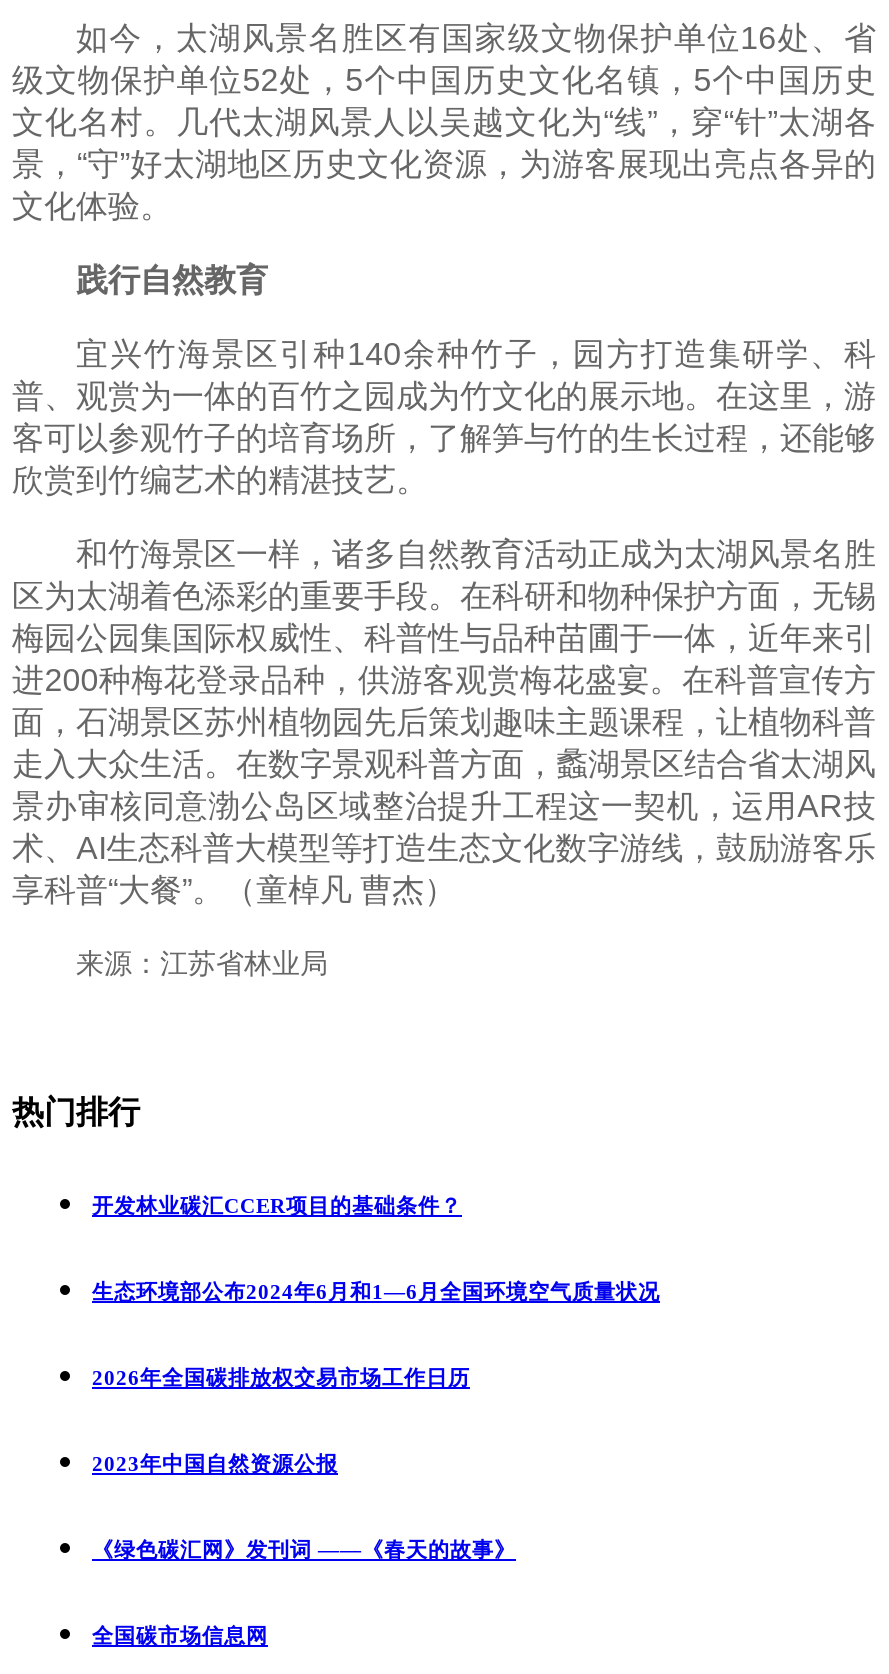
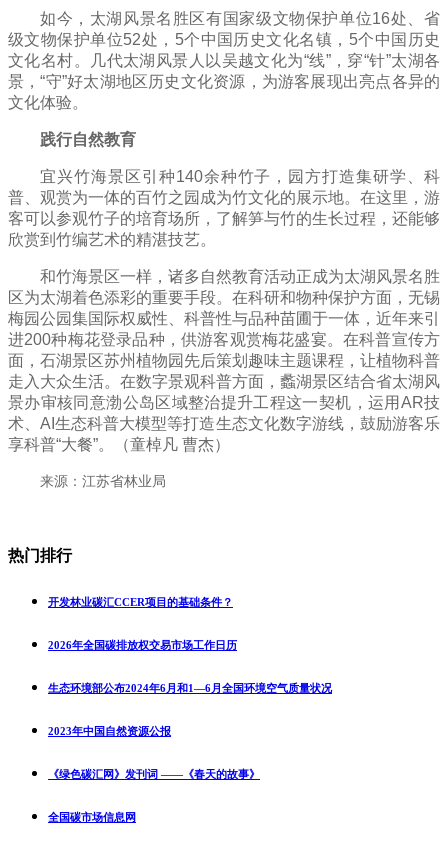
moved [92,1278,660,1302] -> [48,682,332,694]: 生态环境部公布2024年6月和1—6月全国环境空气质量状况
moved [92,1364,470,1388] -> [48,639,237,651]: 2026年全国碳排放权交易市场工作日历

